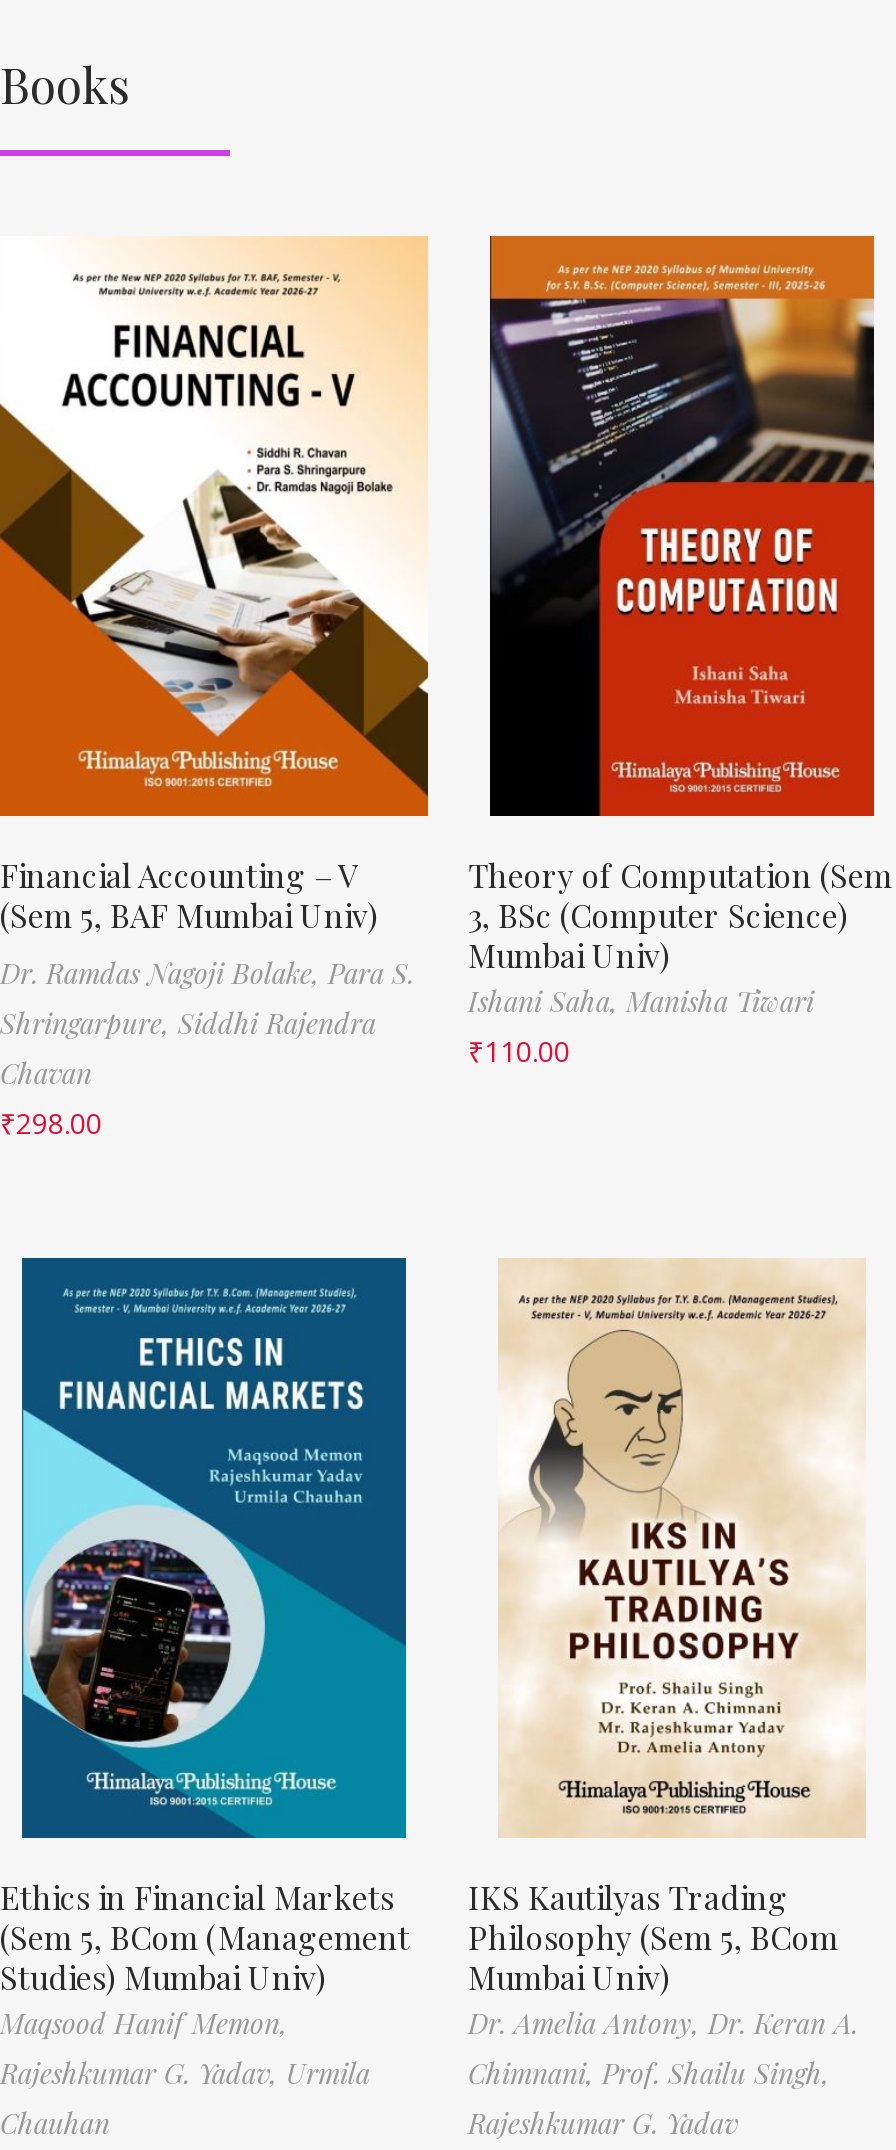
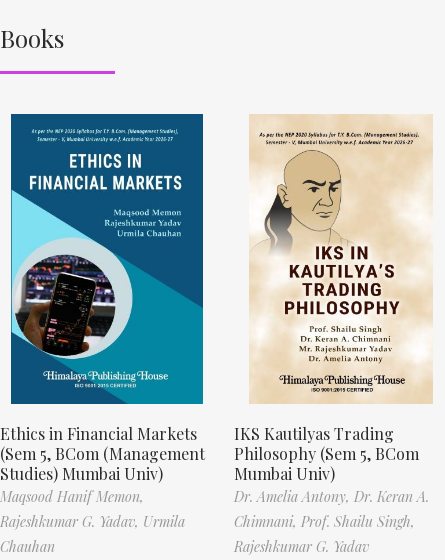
[0,234,430,1141] [image] | Financial Accounting – V | (Sem 5, BAF Mumbai Univ) | Dr. Ramdas Nagoji Bolake, Para S. | Shringarpure, Siddhi Rajendra | Chavan | ₹298.00 -> none
[468,234,892,1069] [image] | Theory of Computation (Sem | 3, BSc (Computer Science) | Mumbai Univ) | Ishani Saha, Manisha Tiwari | ₹110.00 -> none

